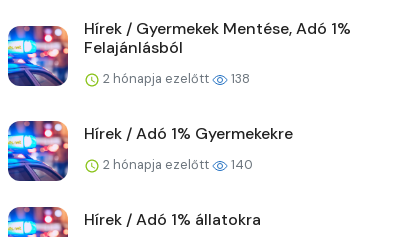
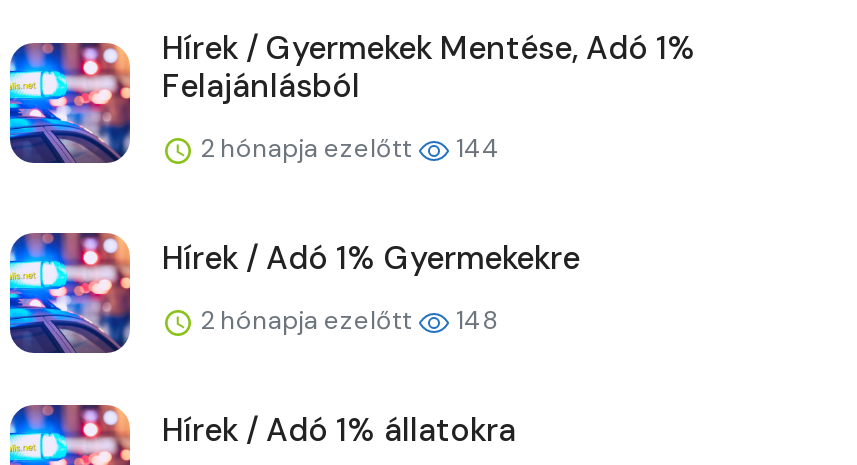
[100,70,250,87] 2 hónapja ezelőtt 138 -> [194,131,500,165] 2 hónapja ezelőtt 144
[100,156,253,173] 2 hónapja ezelőtt 140 -> [194,303,498,337] 2 hónapja ezelőtt 148

